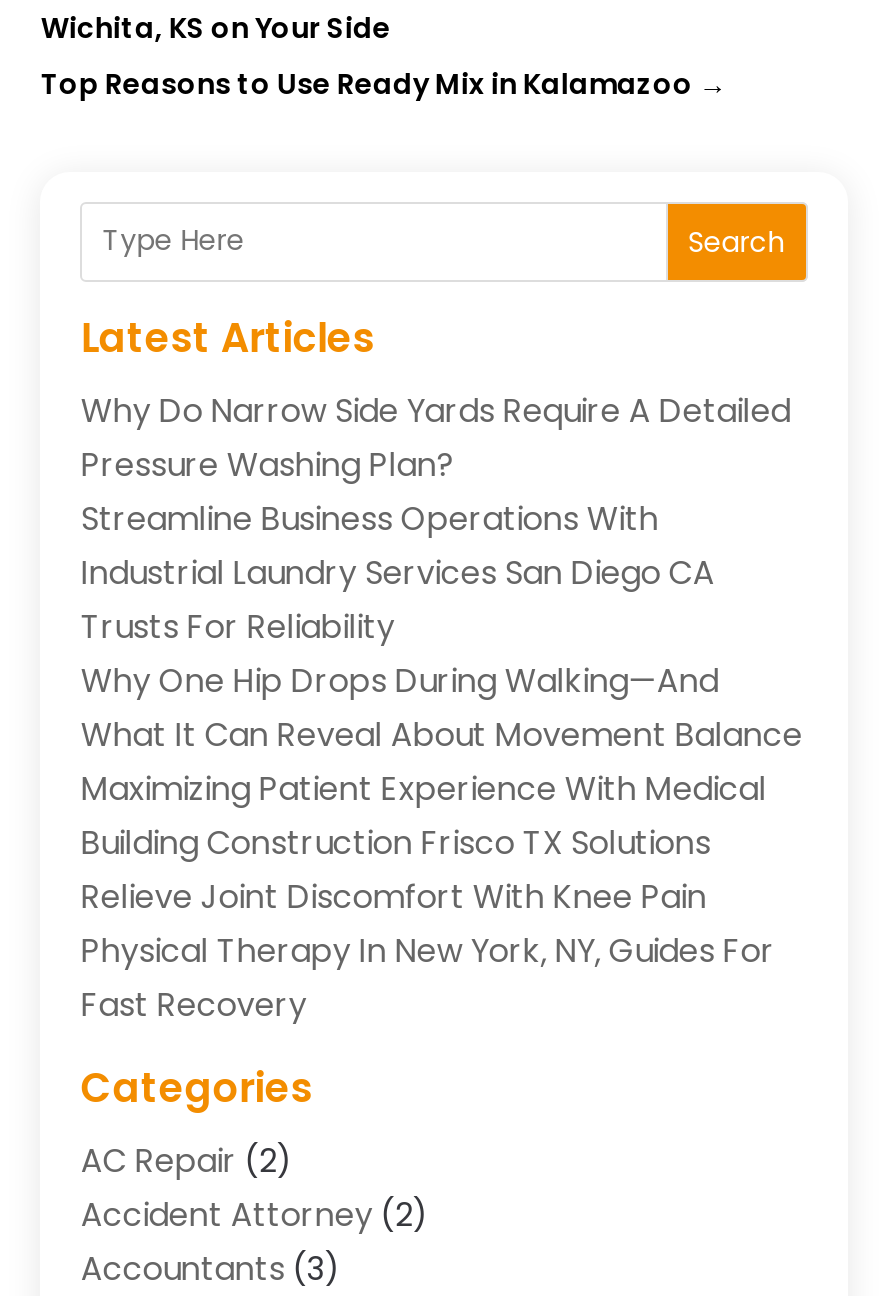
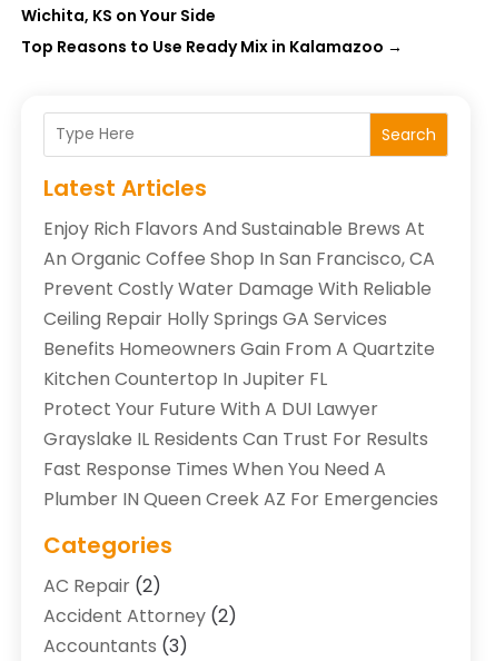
[81,387,803,1027] Why Do Narrow Side Yards Require A Detailed | Pressure Washing Plan? | Streamline Business Operations With | Industrial Laundry Services San Diego CA | Trusts For Reliability | Why One Hip Drops During Walking—And | What It Can Reveal About Movement Balance | Maximizing Patient Experience With Medical | Building Construction Frisco TX Solutions | Relieve Joint Discomfort With Knee Pain | Physical Therapy In New York, NY, Guides For | Fast Recovery -> [44,215,439,511] Enjoy Rich Flavors And Sustainable Brews At | An Organic Coffee Shop In San Francisco, CA | Prevent Costly Water Damage With Reliable | Ceiling Repair Holly Springs GA Services | Benefits Homeowners Gain From A Quartzite | Kitchen Countertop In Jupiter FL | Protect Your Future With A DUI Lawyer | Grayslake IL Residents Can Trust For Results | Fast Response Times When You Need A | Plumber IN Queen Creek AZ For Emergencies

